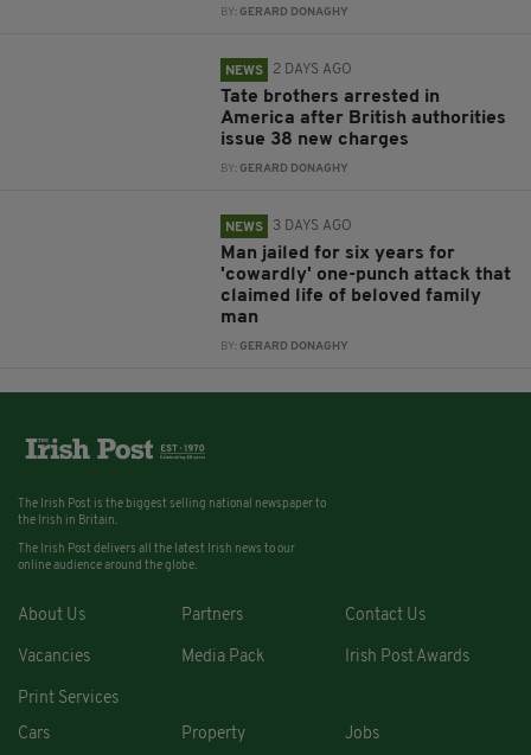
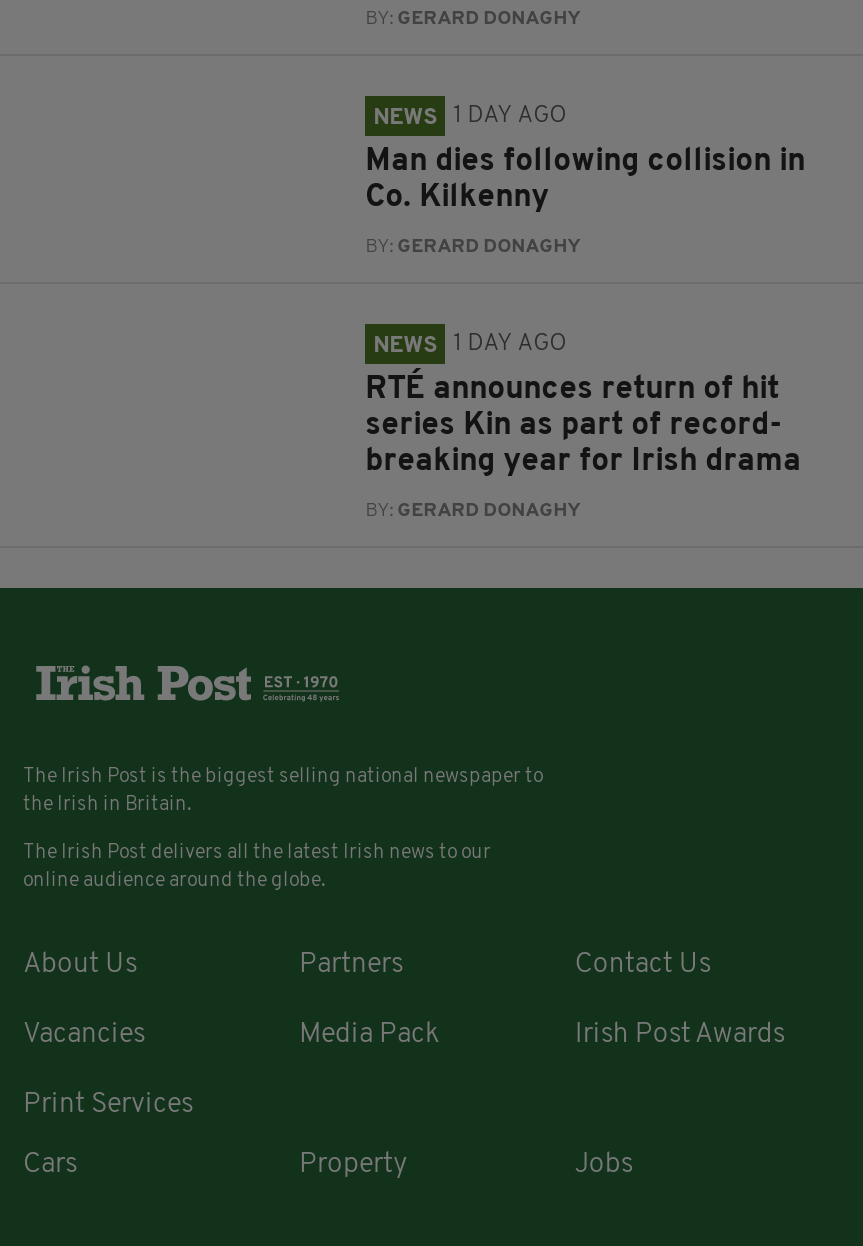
[225,63,352,78] NEWS 2 DAYS AGO -> [373,104,567,130] NEWS 1 DAY AGO
[221,88,506,150] Tate brothers arrested in | America after British authorities | issue 38 new charges -> [365,146,805,214] Man dies following collision in | Co. Kilkenny
[225,220,352,235] NEWS 3 DAYS AGO -> [373,332,567,358] NEWS 1 DAY AGO
[221,244,511,327] Man jailed for six years for | 'cowardly' one-punch attack that | claimed life of beloved family | man -> [365,374,801,478] RTÉ announces return of hit | series Kin as part of record- | breaking year for Irish drama

